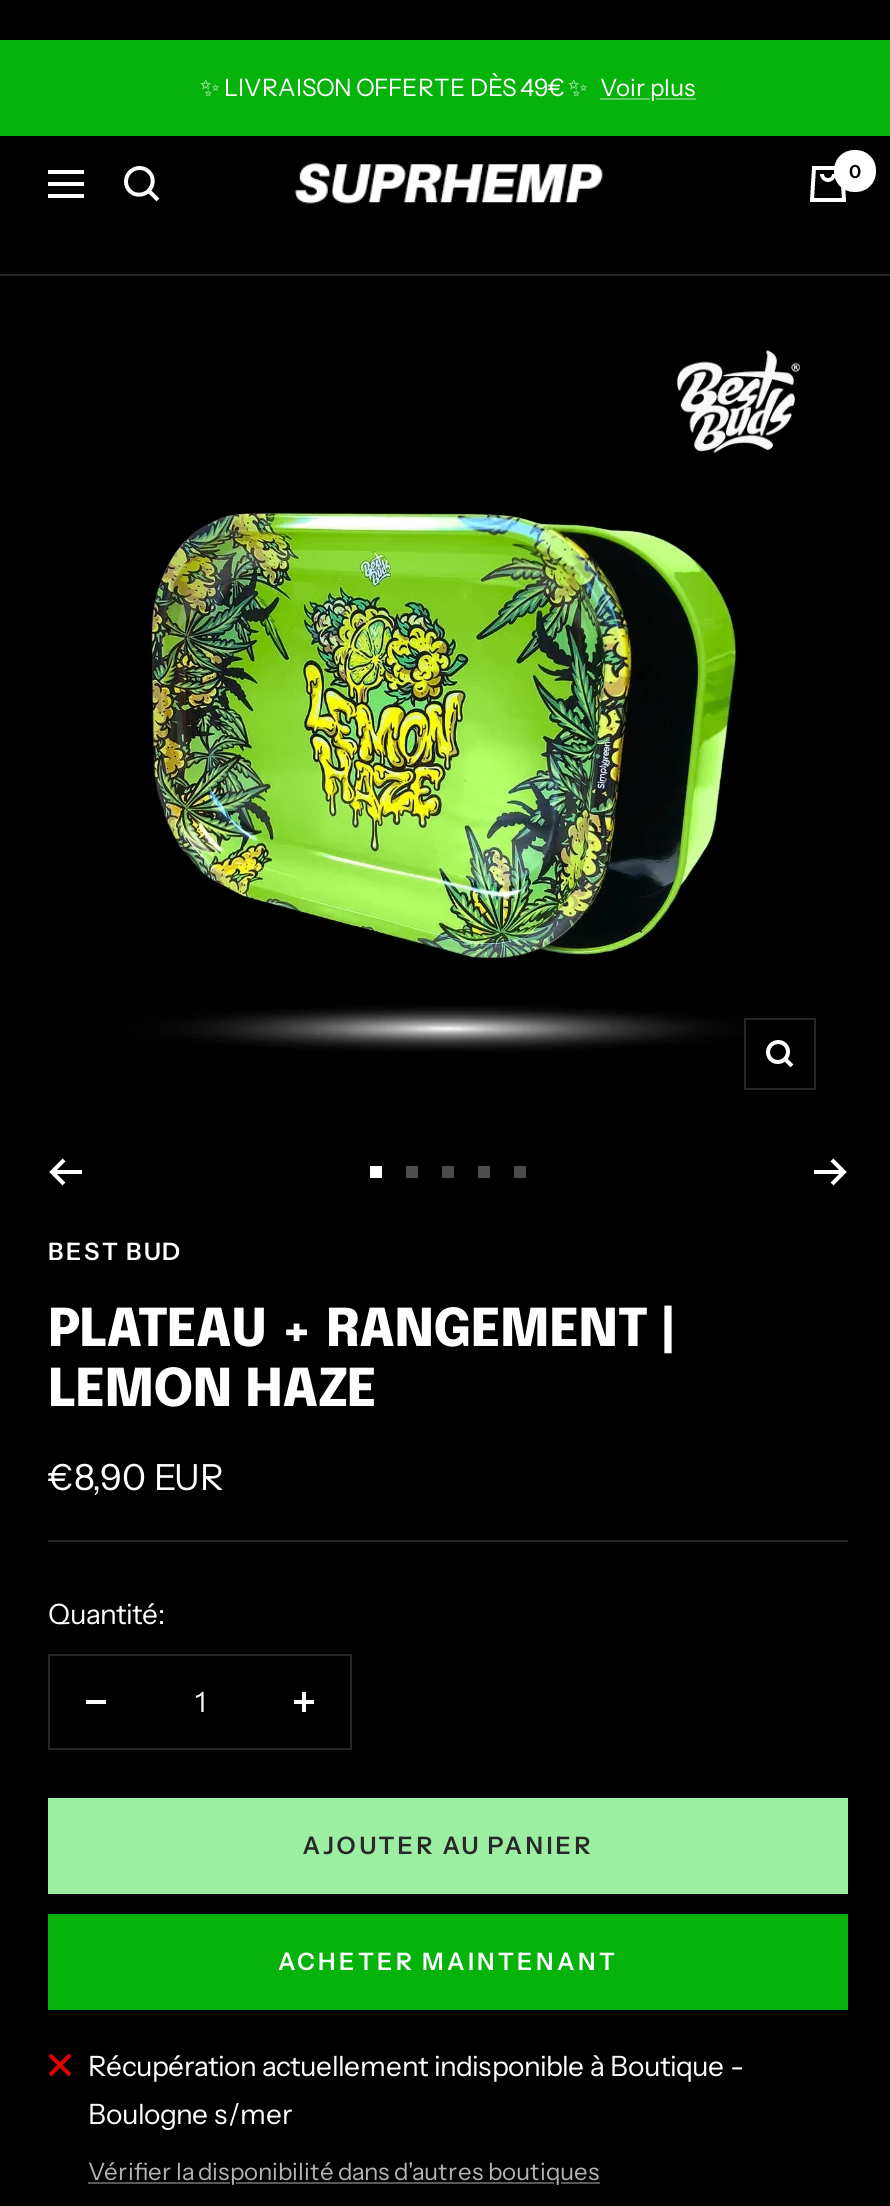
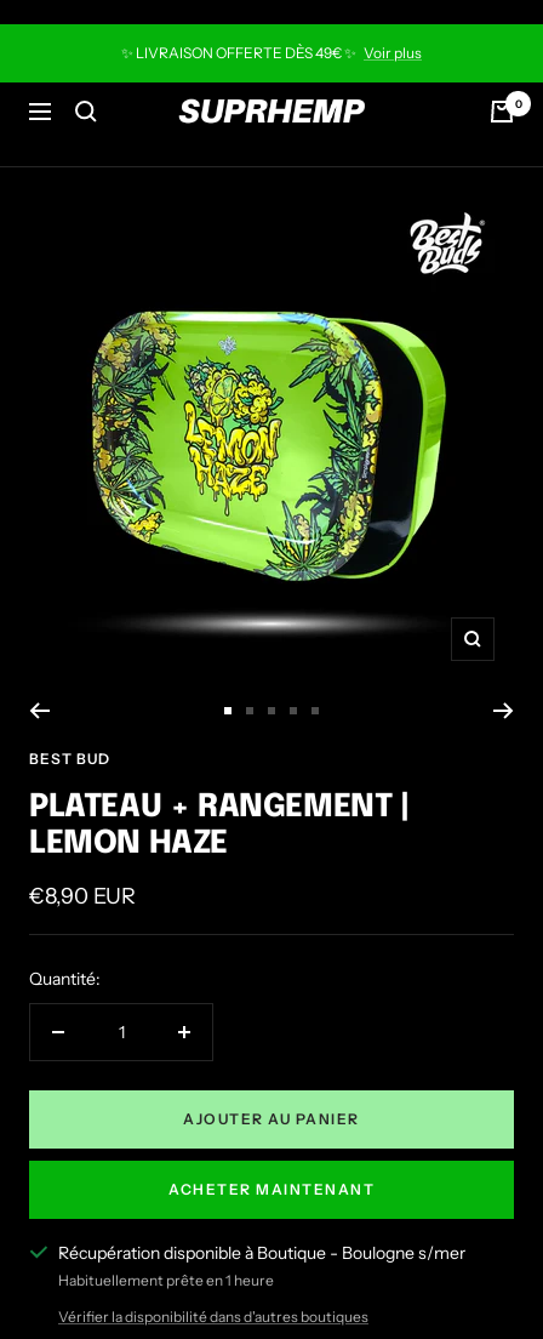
[88,2048,744,2132] Récupération actuellement indisponible à Boutique - | Boulogne s/mer -> [58,1242,465,1289] Récupération disponible à Boutique - Boulogne s/mer | Habituellement prête en 1 heure

